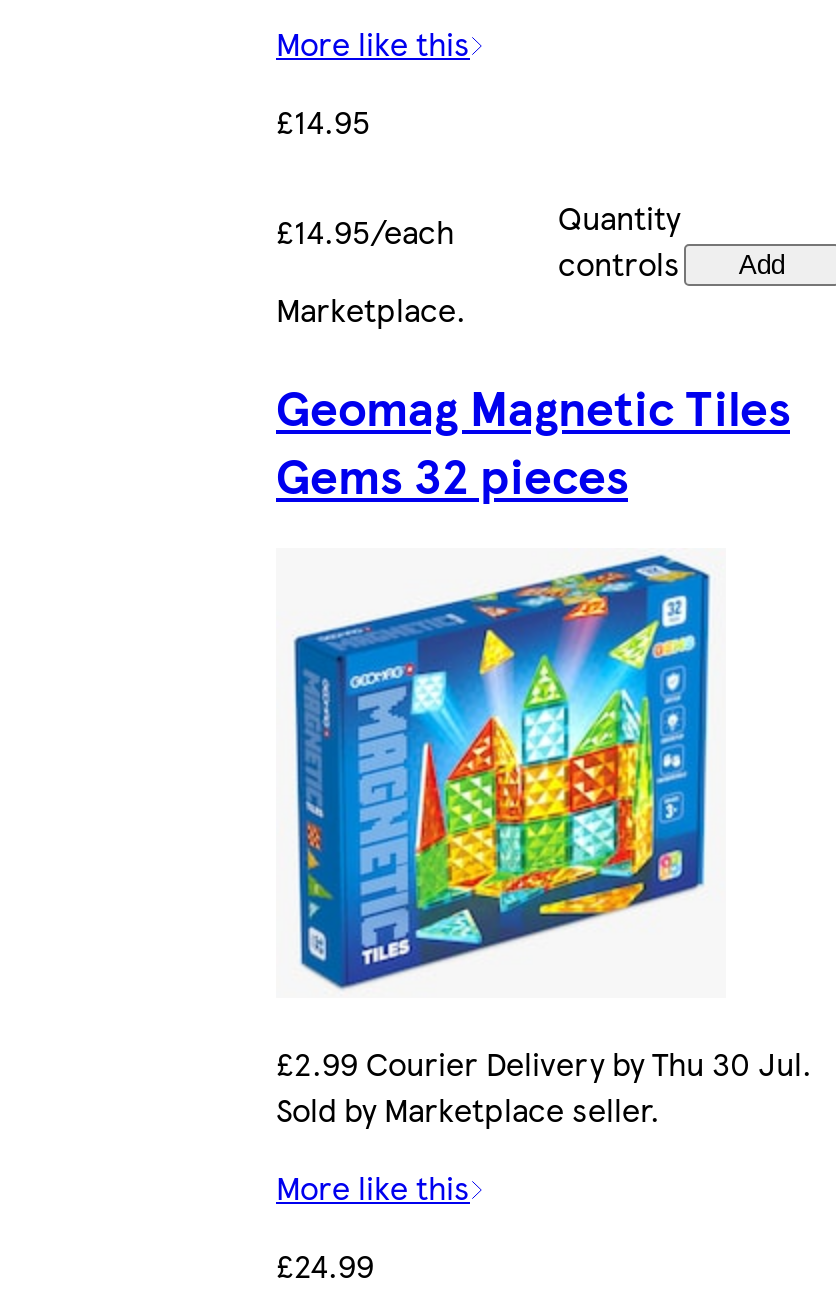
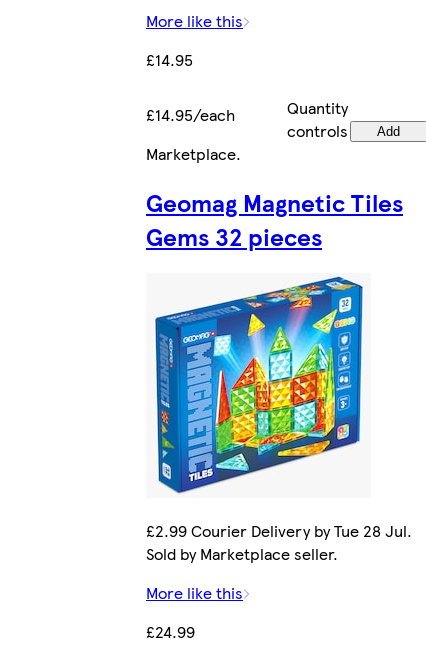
[276,1040,812,1086] £2.99 Courier Delivery by Thu 30 Jul. -> [146,519,412,542] £2.99 Courier Delivery by Tue 28 Jul.

